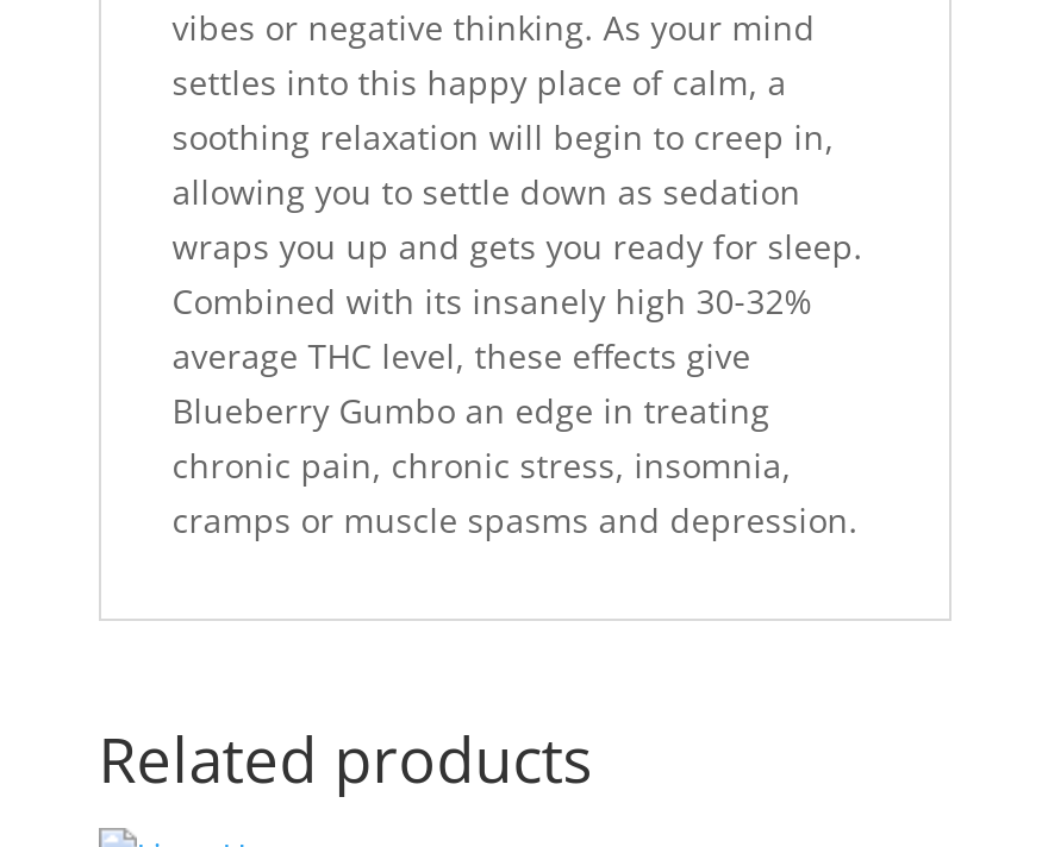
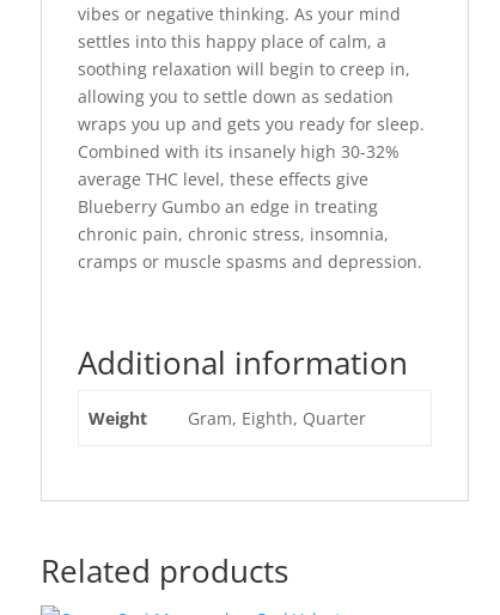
none -> [78,341,408,430] Additional information | Weight | Gram, Eighth, Quarter

